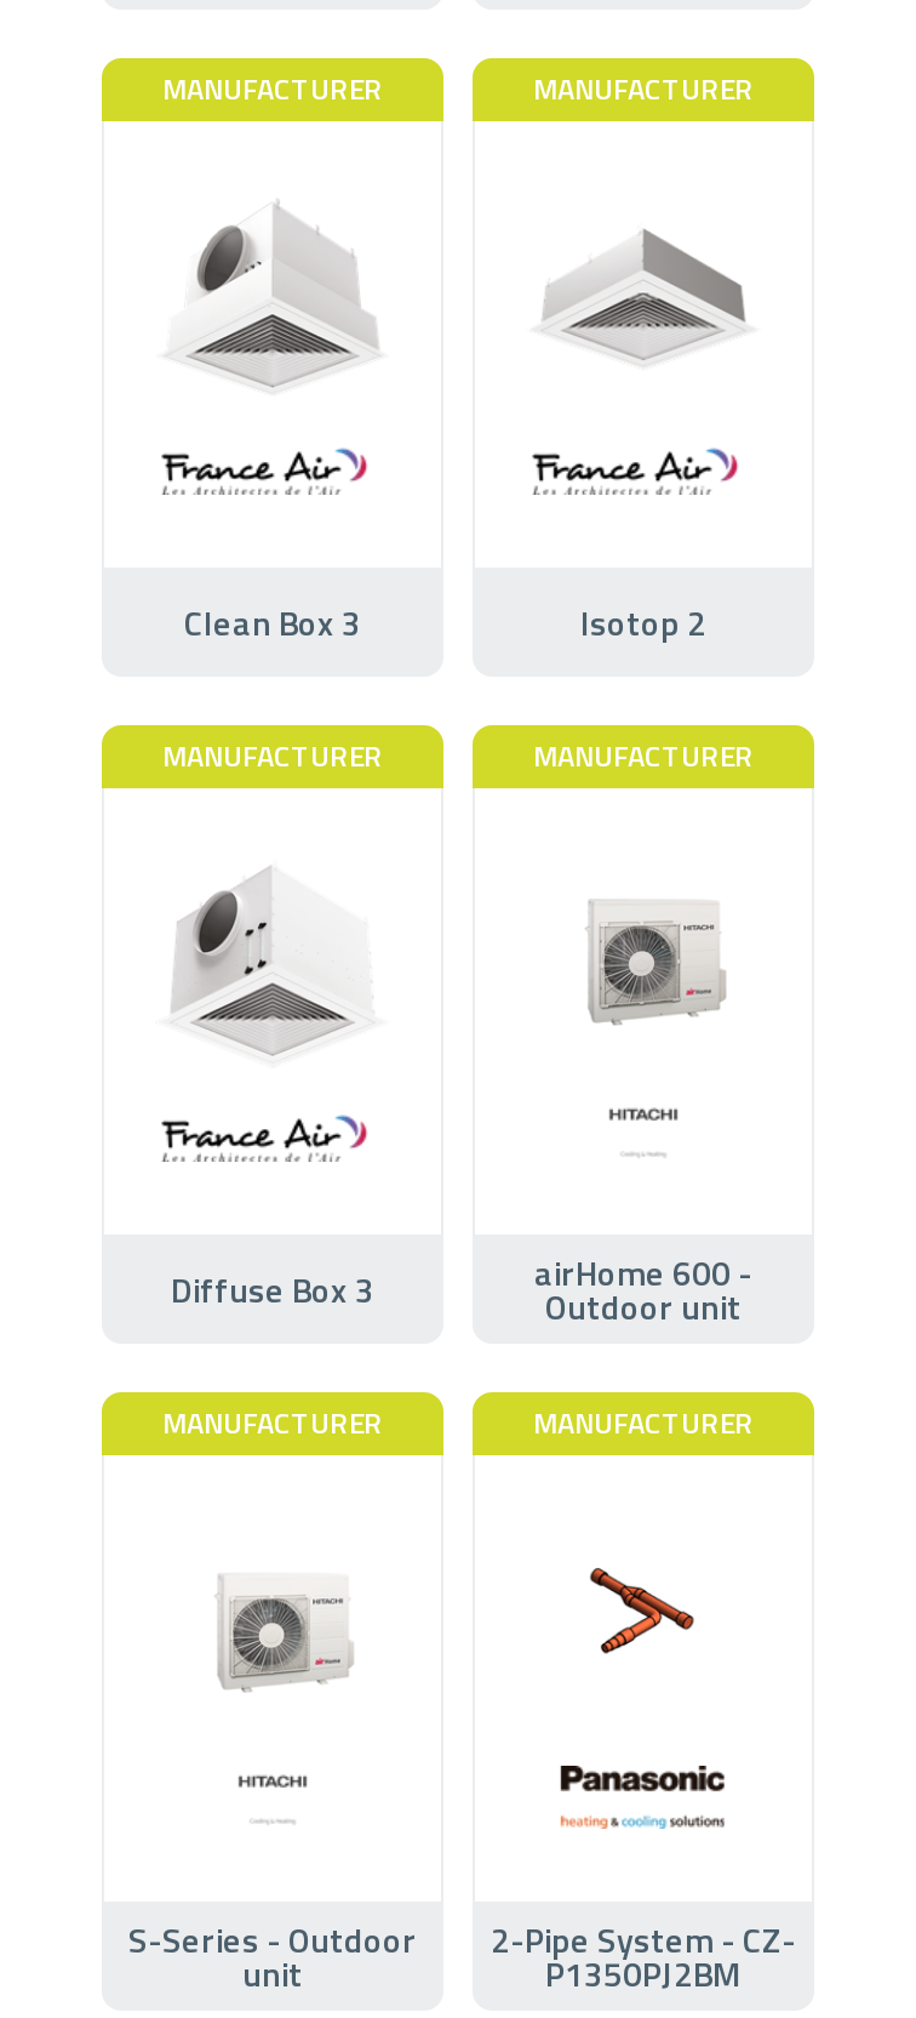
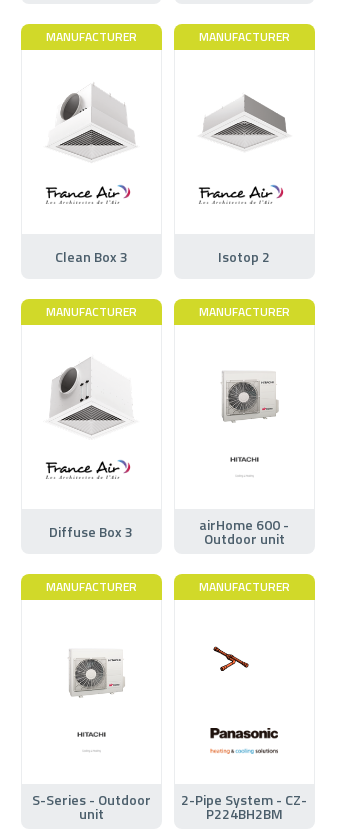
[569,1567,695,1657] [image] -> [212,646,265,681] [image]
[545,1947,742,1998] P1350PJ2BM -> [206,803,283,824] P224BH2BM

